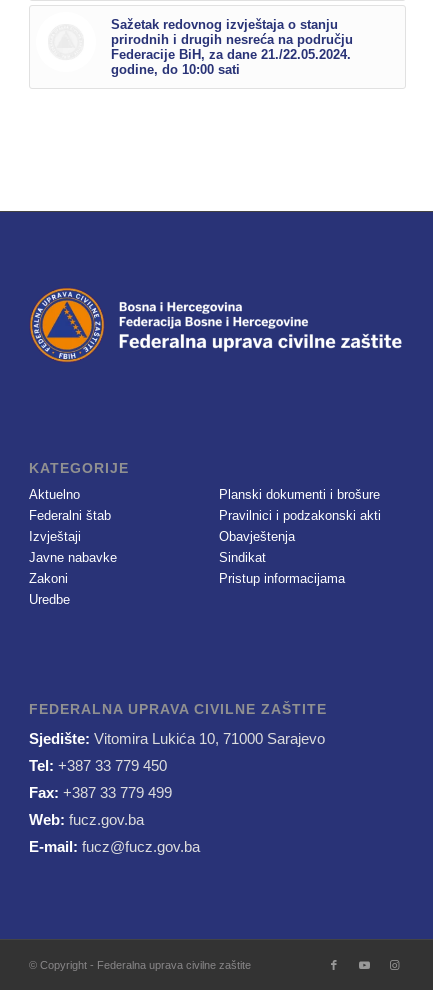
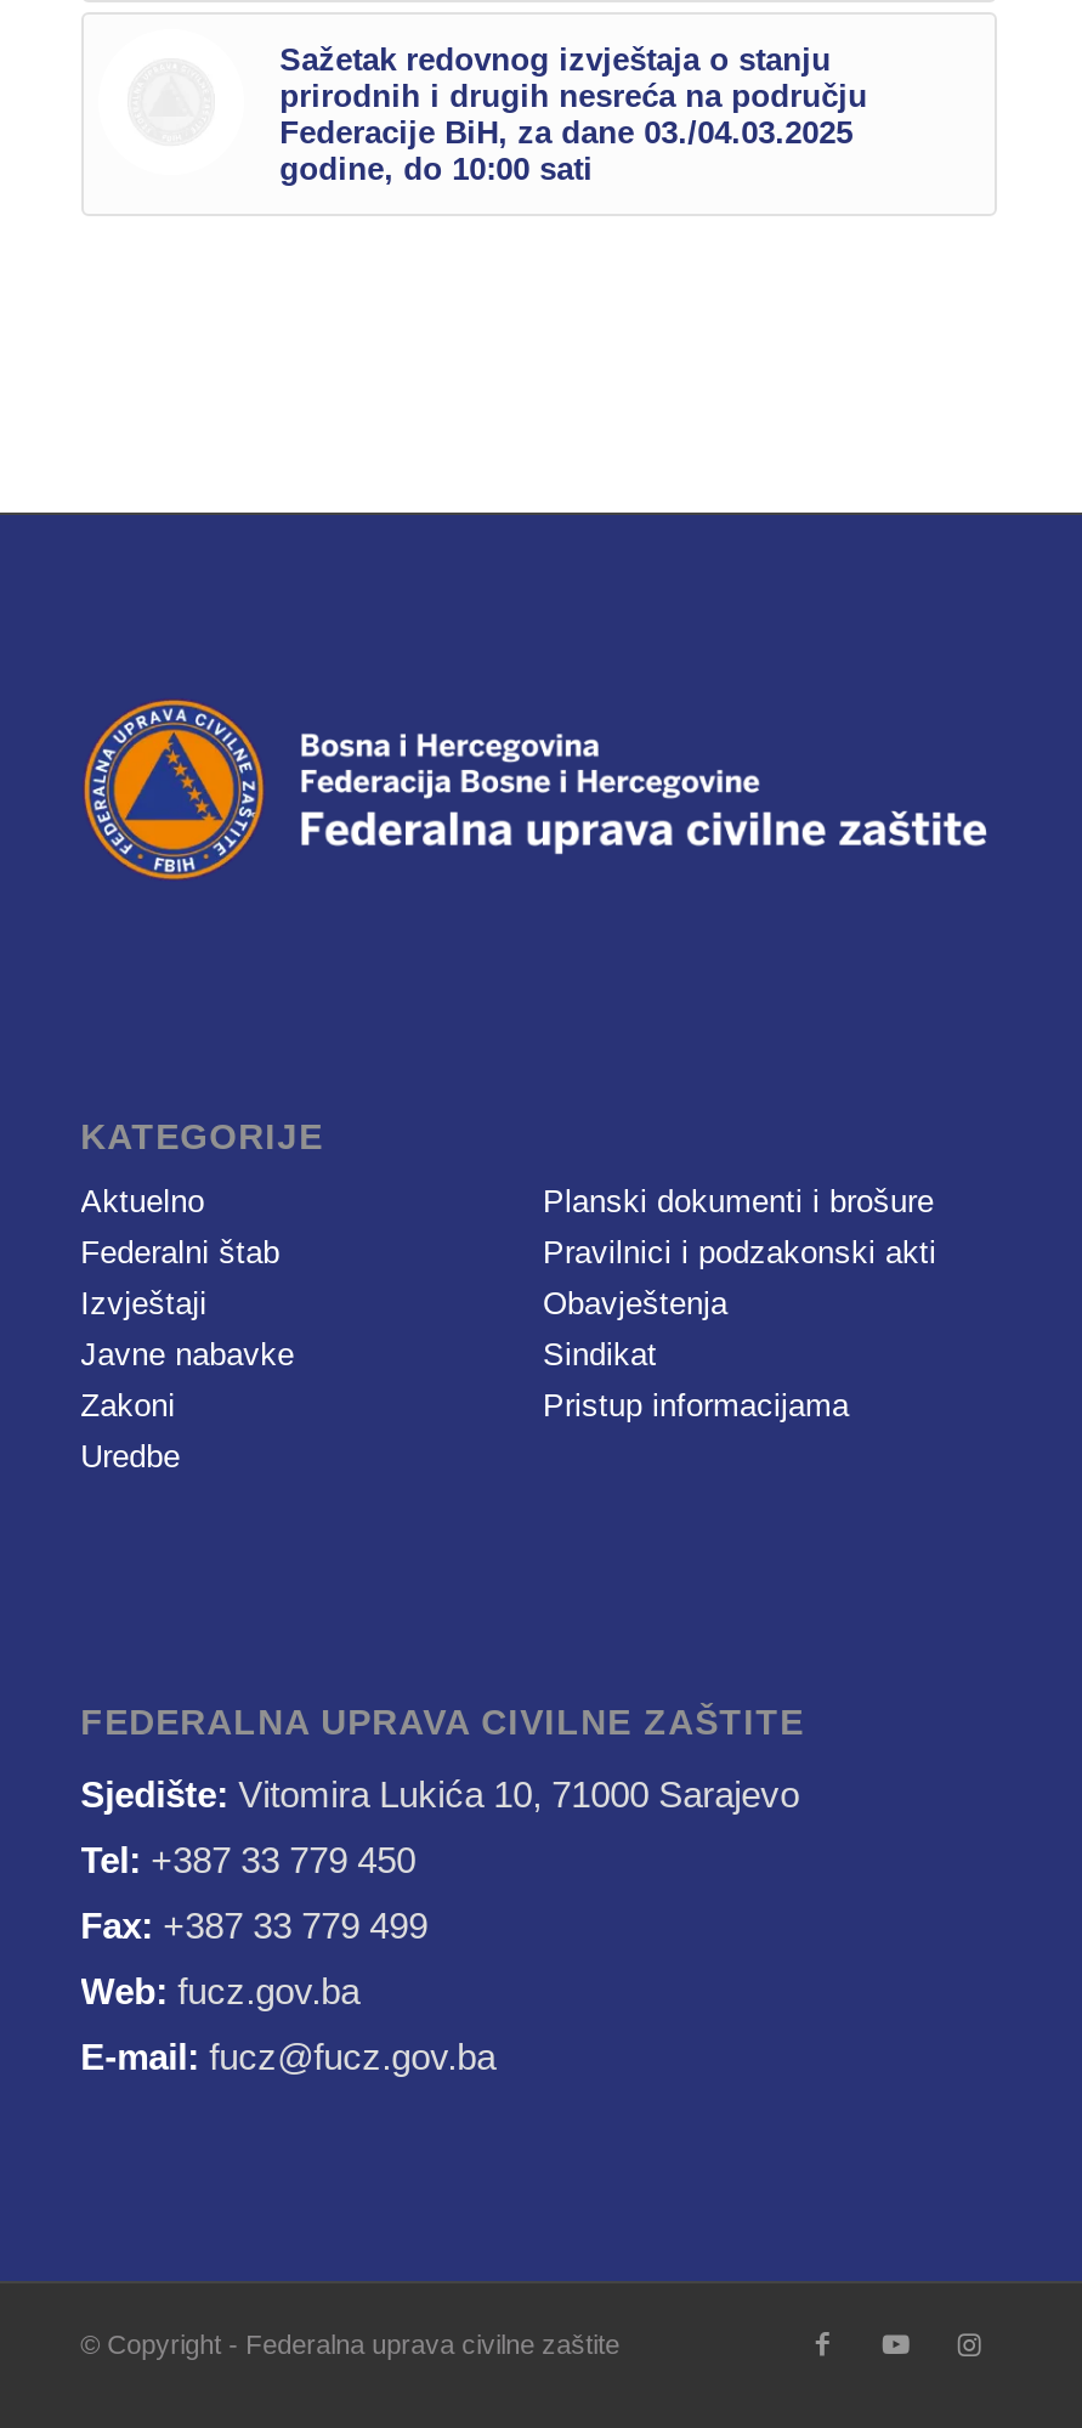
[111,47,351,62] Federacije BiH, za dane 21./22.05.2024. -> [280,114,853,151] Federacije BiH, za dane 03./04.03.2025

